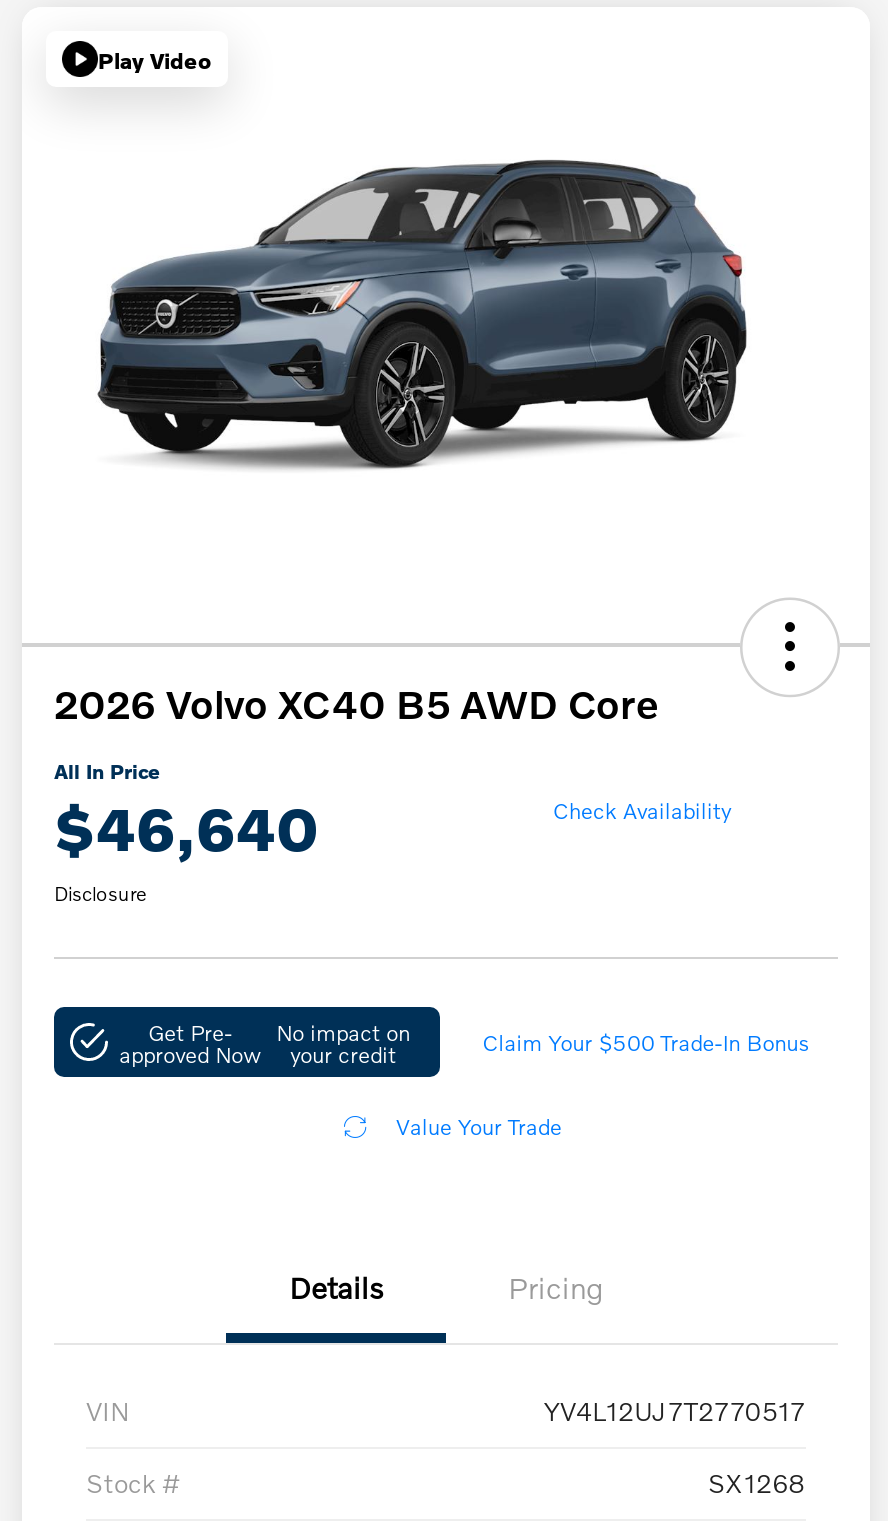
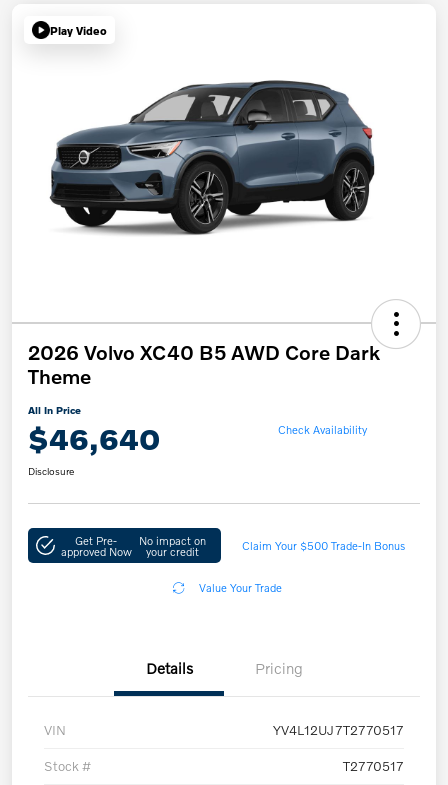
[54,679,658,727] 2026 Volvo XC40 B5 AWD Core -> [28,340,380,388] 2026 Volvo XC40 B5 AWD Core Dark | Theme
[708,1467,806,1499] SX1268 -> [343,758,404,774] T2770517

